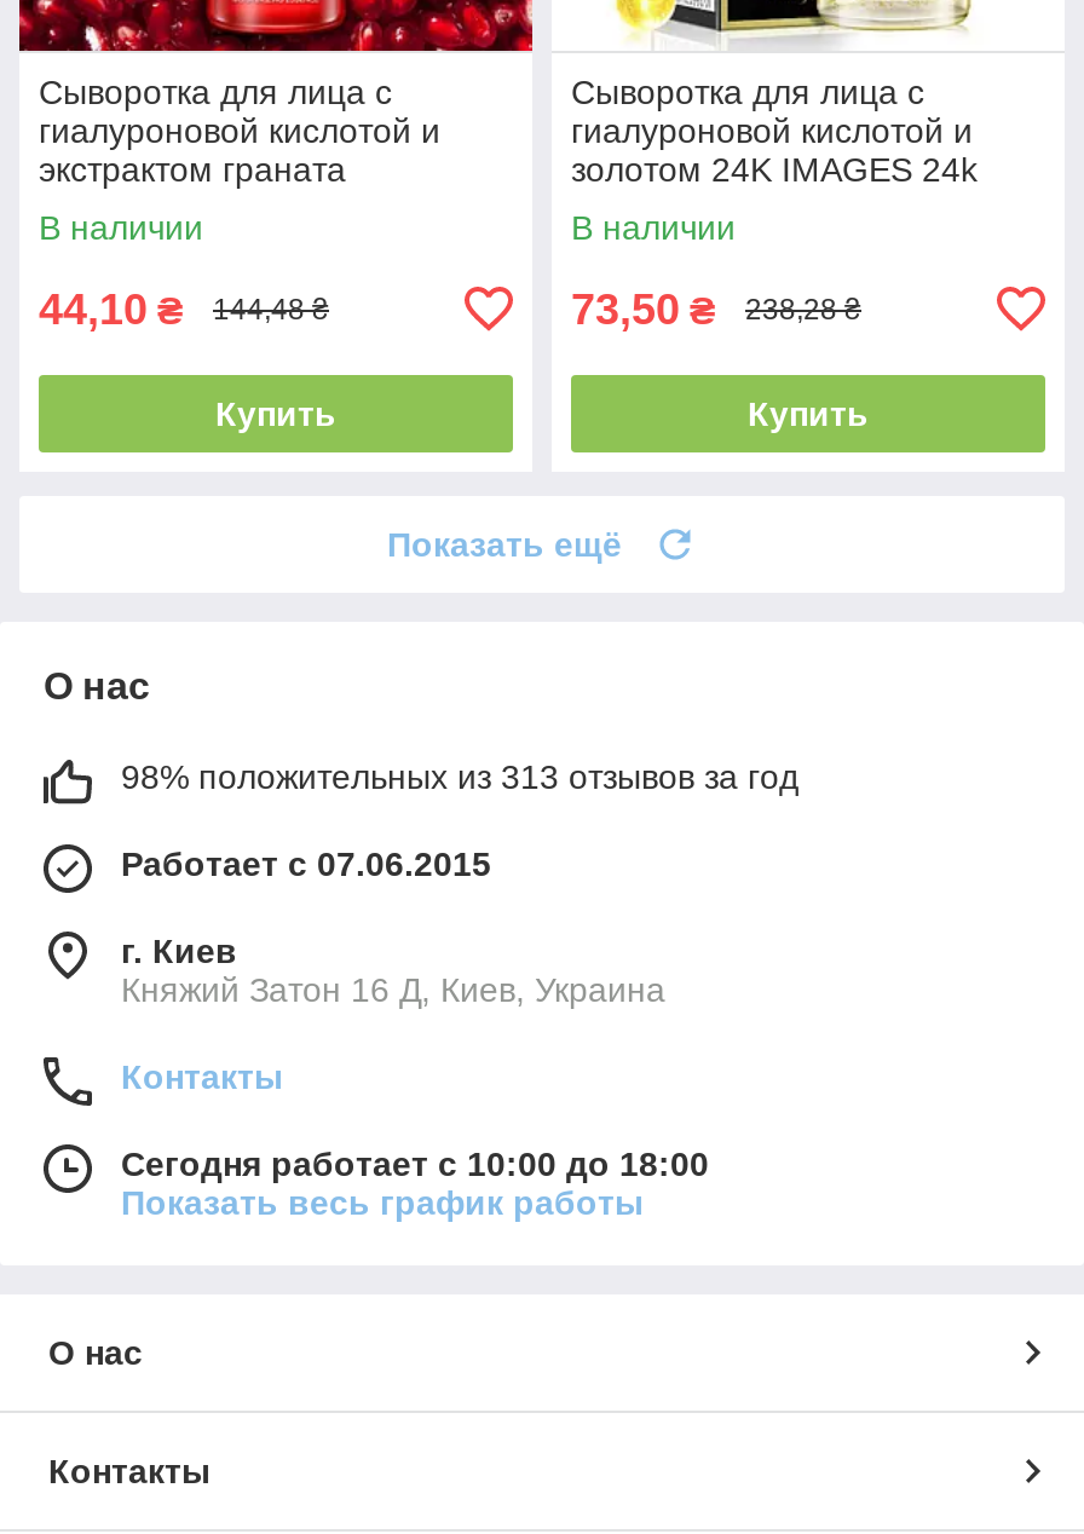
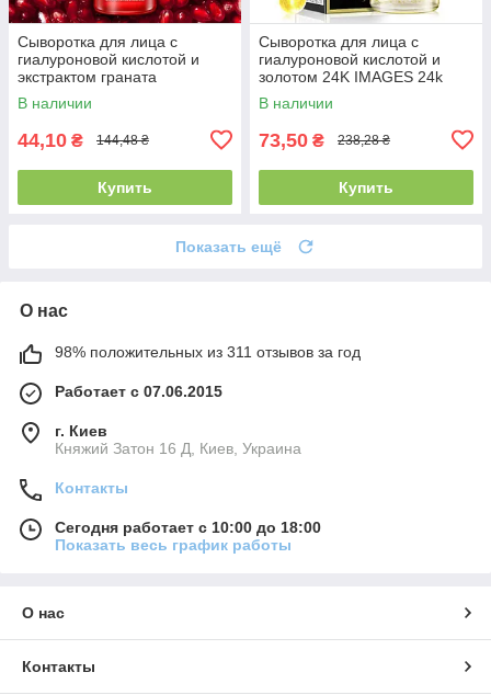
[121,757,798,796] 98% положительных из 313 отзывов за год -> [55,343,361,360] 98% положительных из 311 отзывов за год

